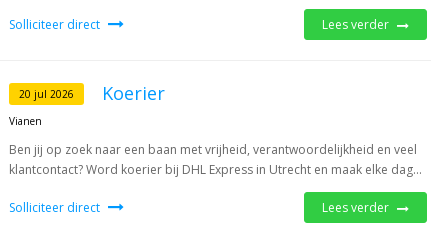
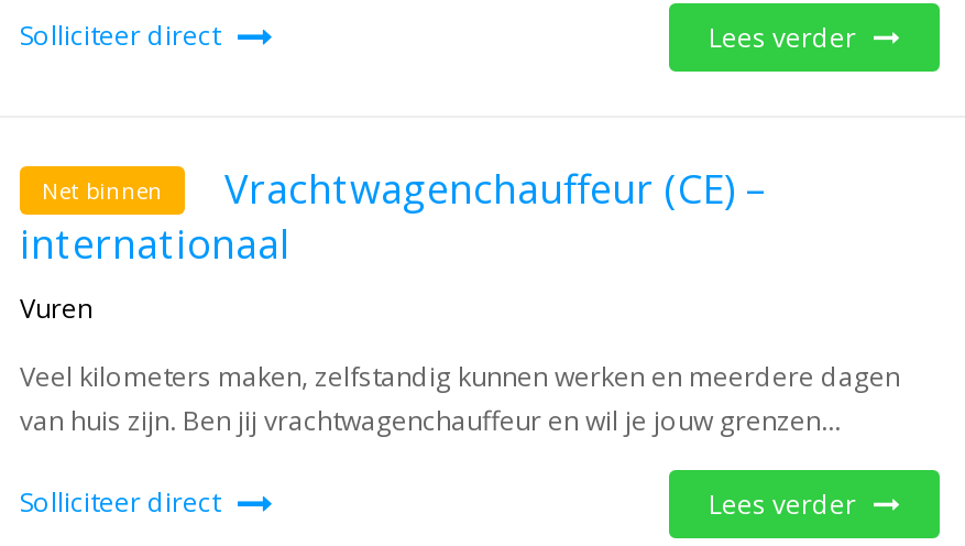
[9,81,165,128] 20 jul 2026 | Koerier | Vianen -> [20,161,768,326] Net binnen | Vrachtwagenchauffeur (CE) – | internationaal | Vuren
[9,141,422,178] Ben jij op zoek naar een baan met vrijheid, verantwoordelijkheid en veel | klantcontact? Word koerier bij DHL Express in Utrecht en maak elke dag... -> [20,357,900,438] Veel kilometers maken, zelfstandig kunnen werken en meerdere dagen | van huis zijn. Ben jij vrachtwagenchauffeur en wil je jouw grenzen...

